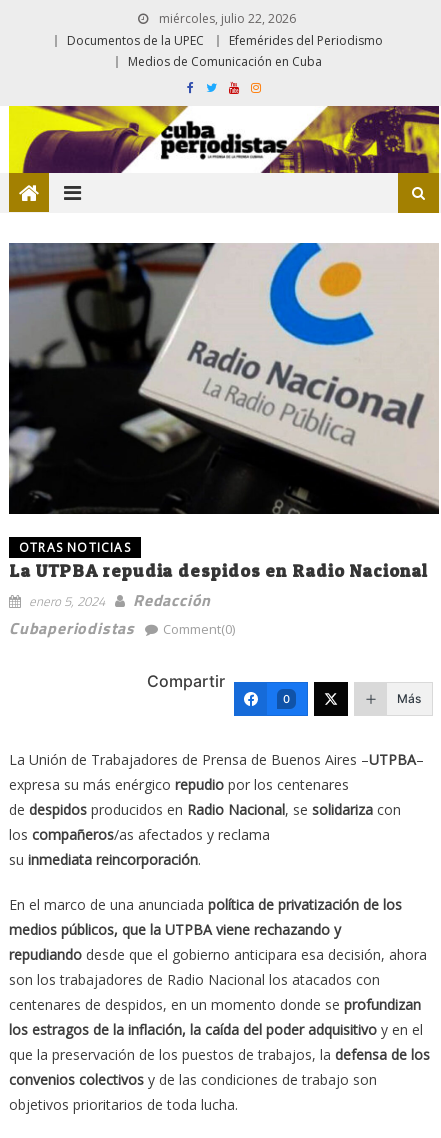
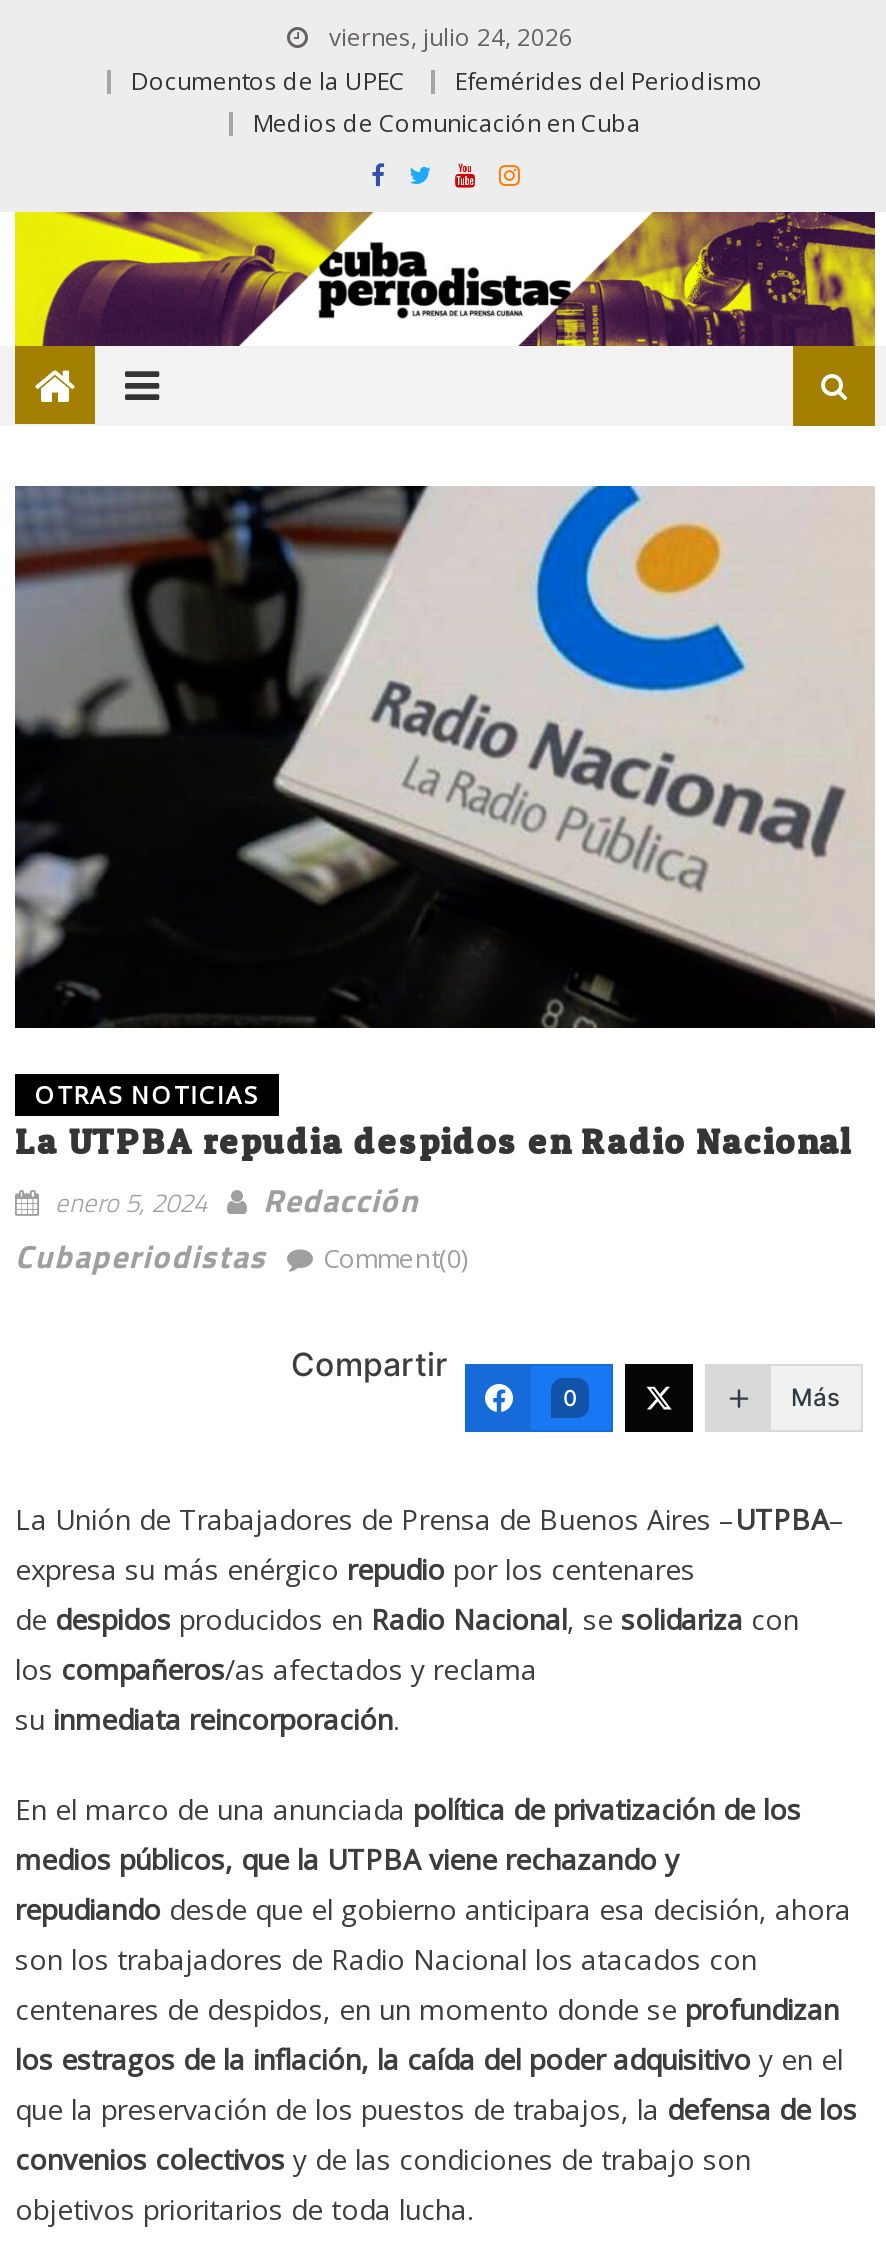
[155,10,295,27] miércoles, julio 22, 2026 -> [323,20,573,54] viernes, julio 24, 2026

